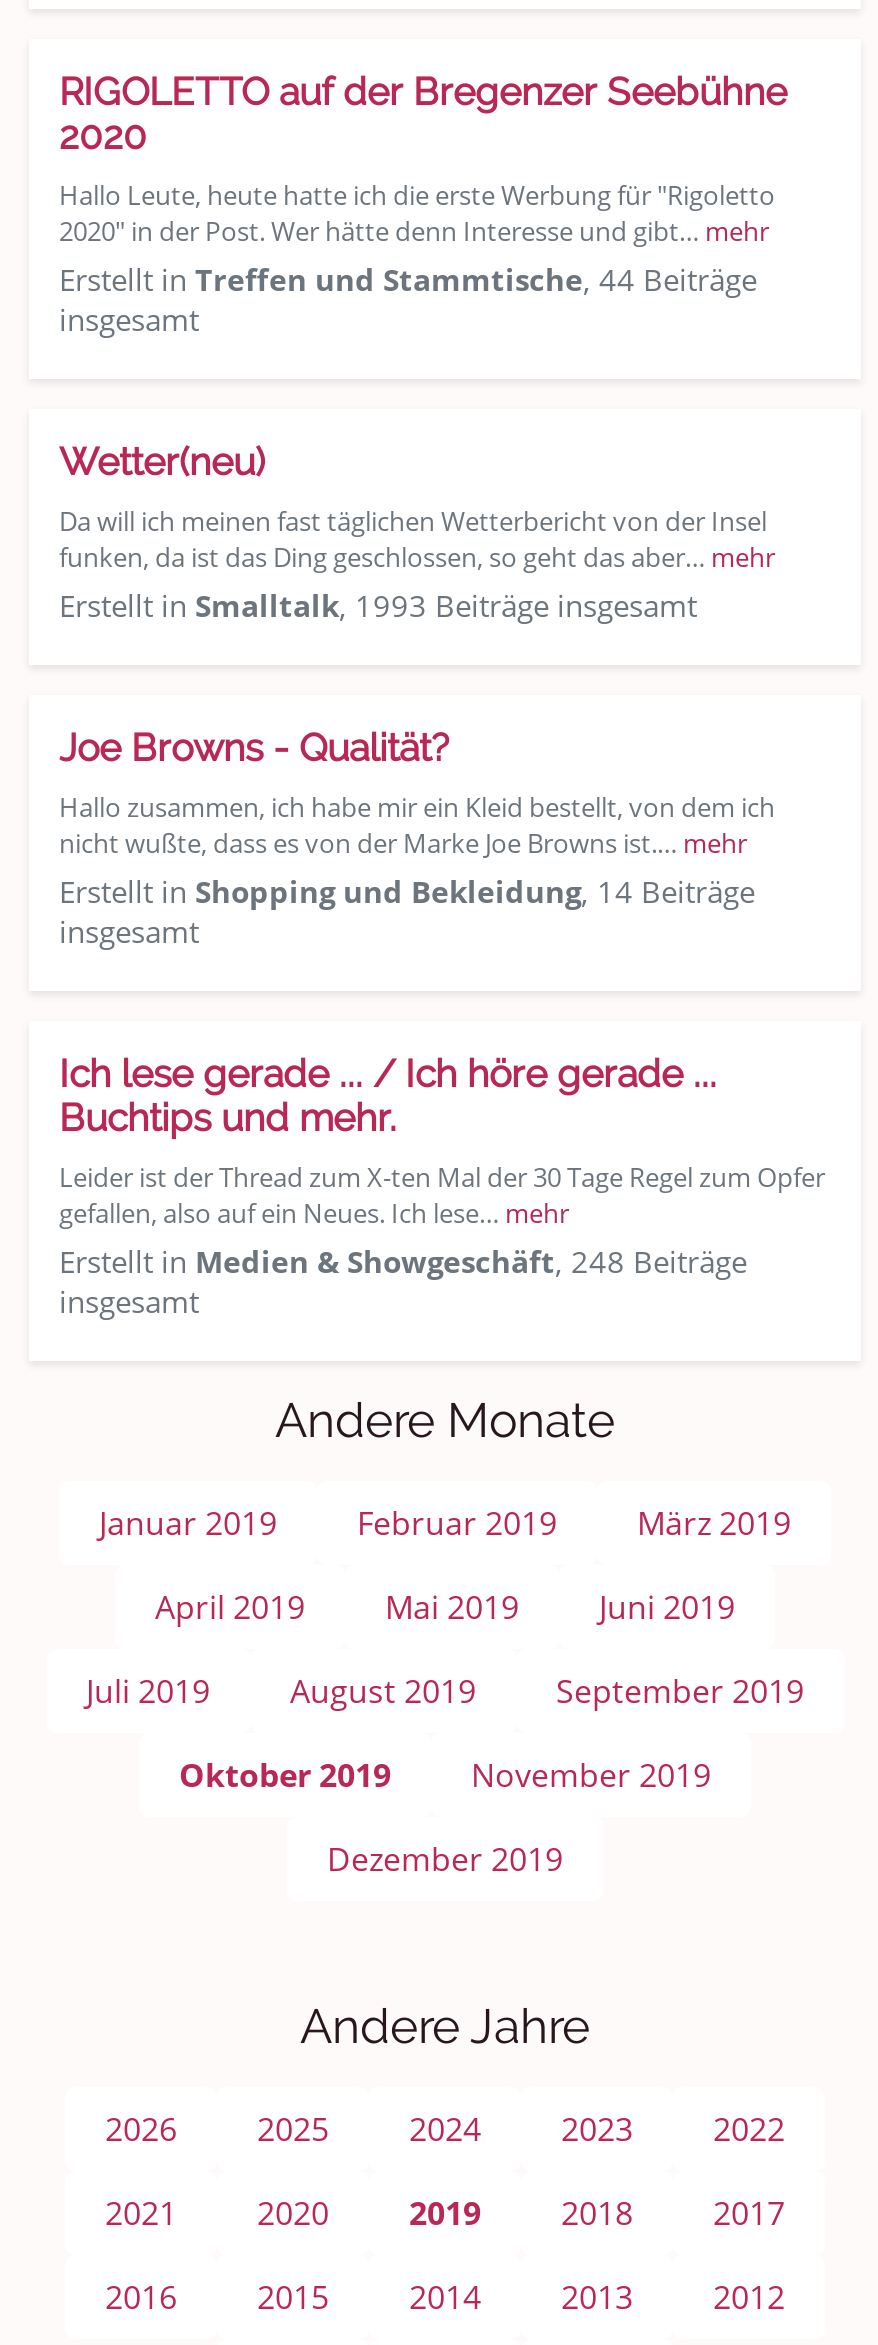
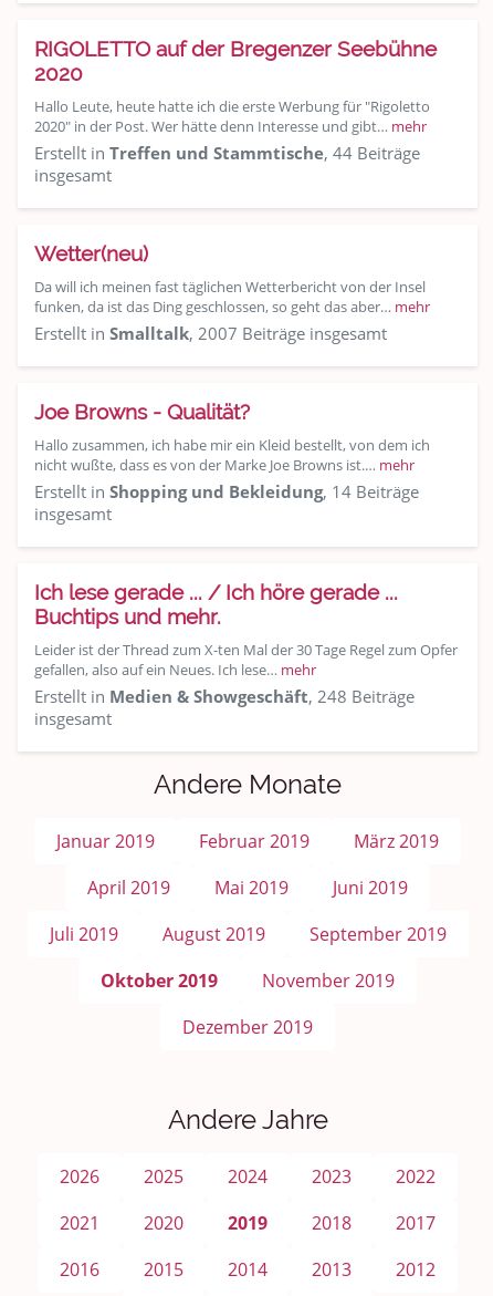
[59,585,697,625] Erstellt in Smalltalk, 1993 Beiträge insgesamt -> [34,322,387,344] Erstellt in Smalltalk, 2007 Beiträge insgesamt

